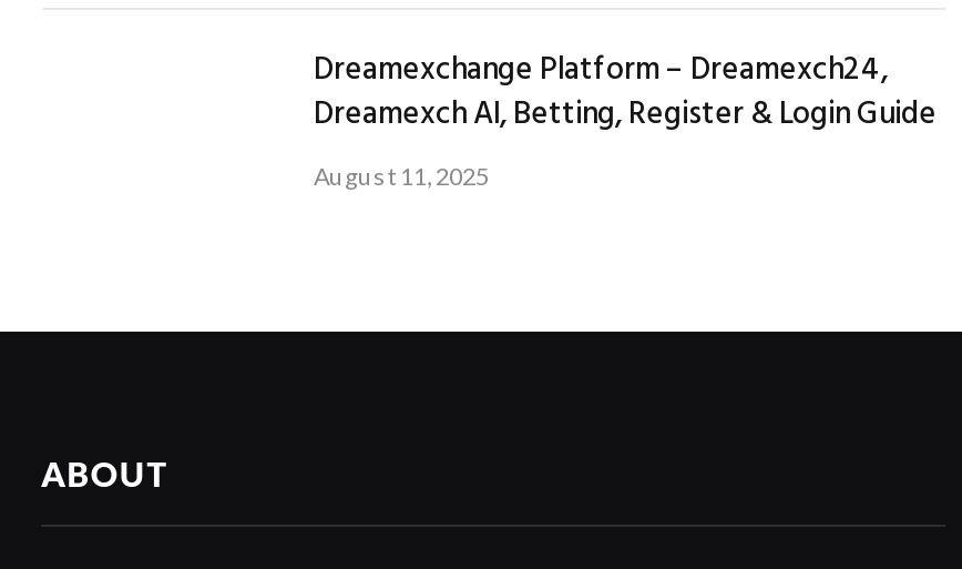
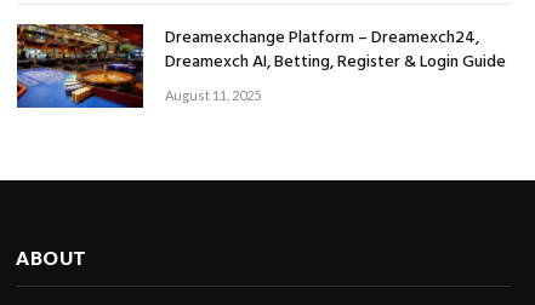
none -> [16,23,144,109] [image]

